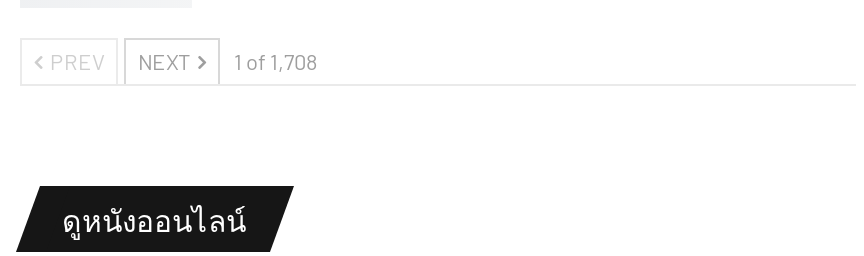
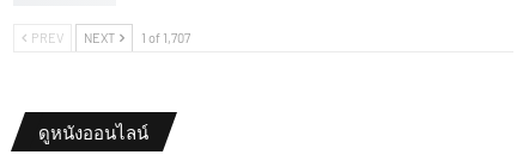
[46,47,318,73] PREV NEXT 1 of 1,708 -> [29,29,190,45] PREV NEXT 1 of 1,707

